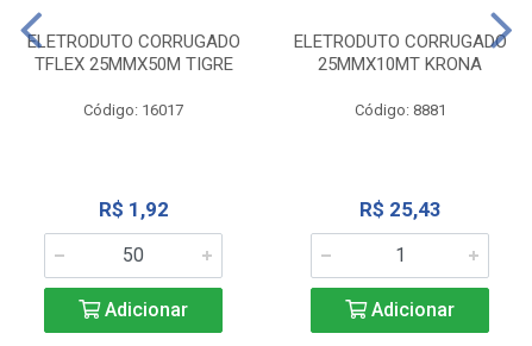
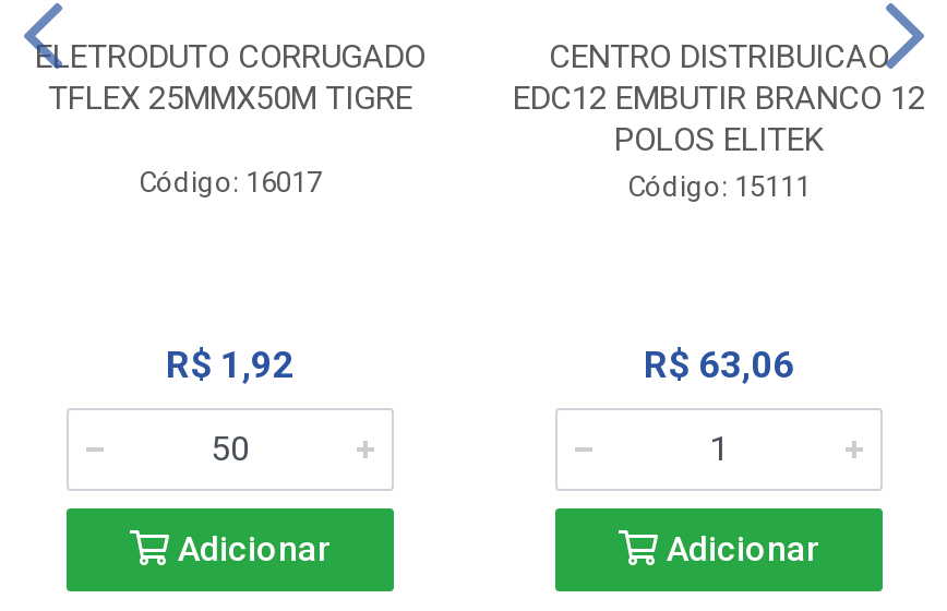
[293,31,506,119] ELETRODUTO CORRUGADO | 25MMX10MT KRONA | Código: 8881 -> [513,36,925,202] CENTRO DISTRIBUICAO | EDC12 EMBUTIR BRANCO 12 | POLOS ELITEK | Código: 15111
[359,197,441,221] R$ 25,43 -> [644,342,794,386] R$ 63,06

